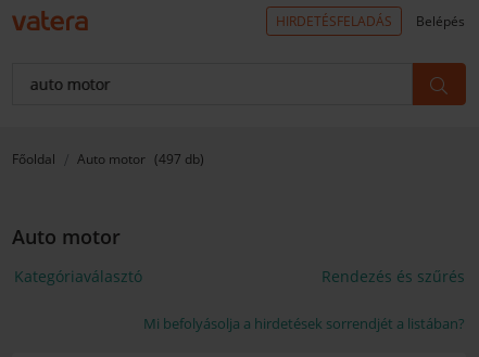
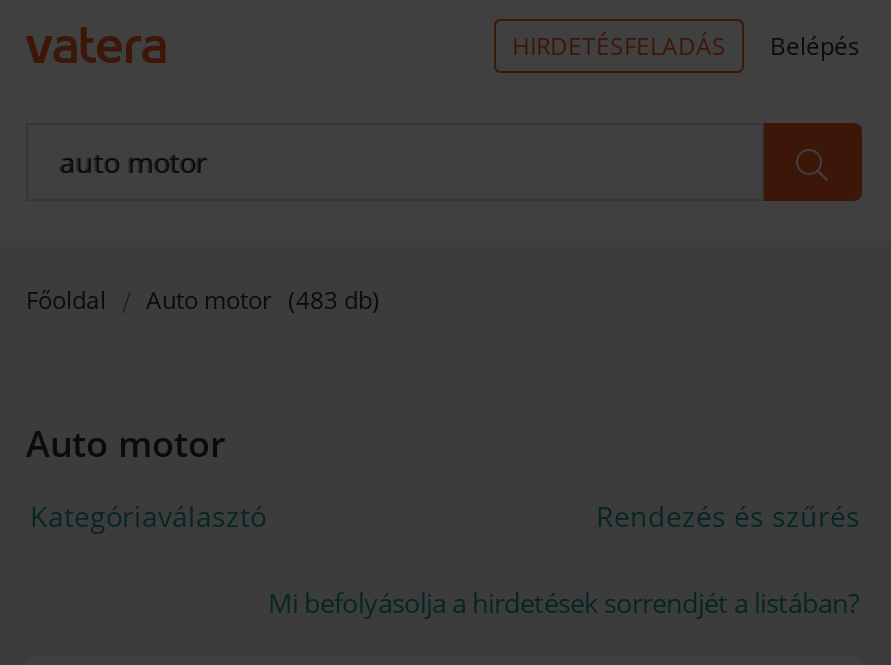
[12,150,204,168] Főoldal Auto motor (497 db) -> [26,283,380,317] Főoldal Auto motor (483 db)

